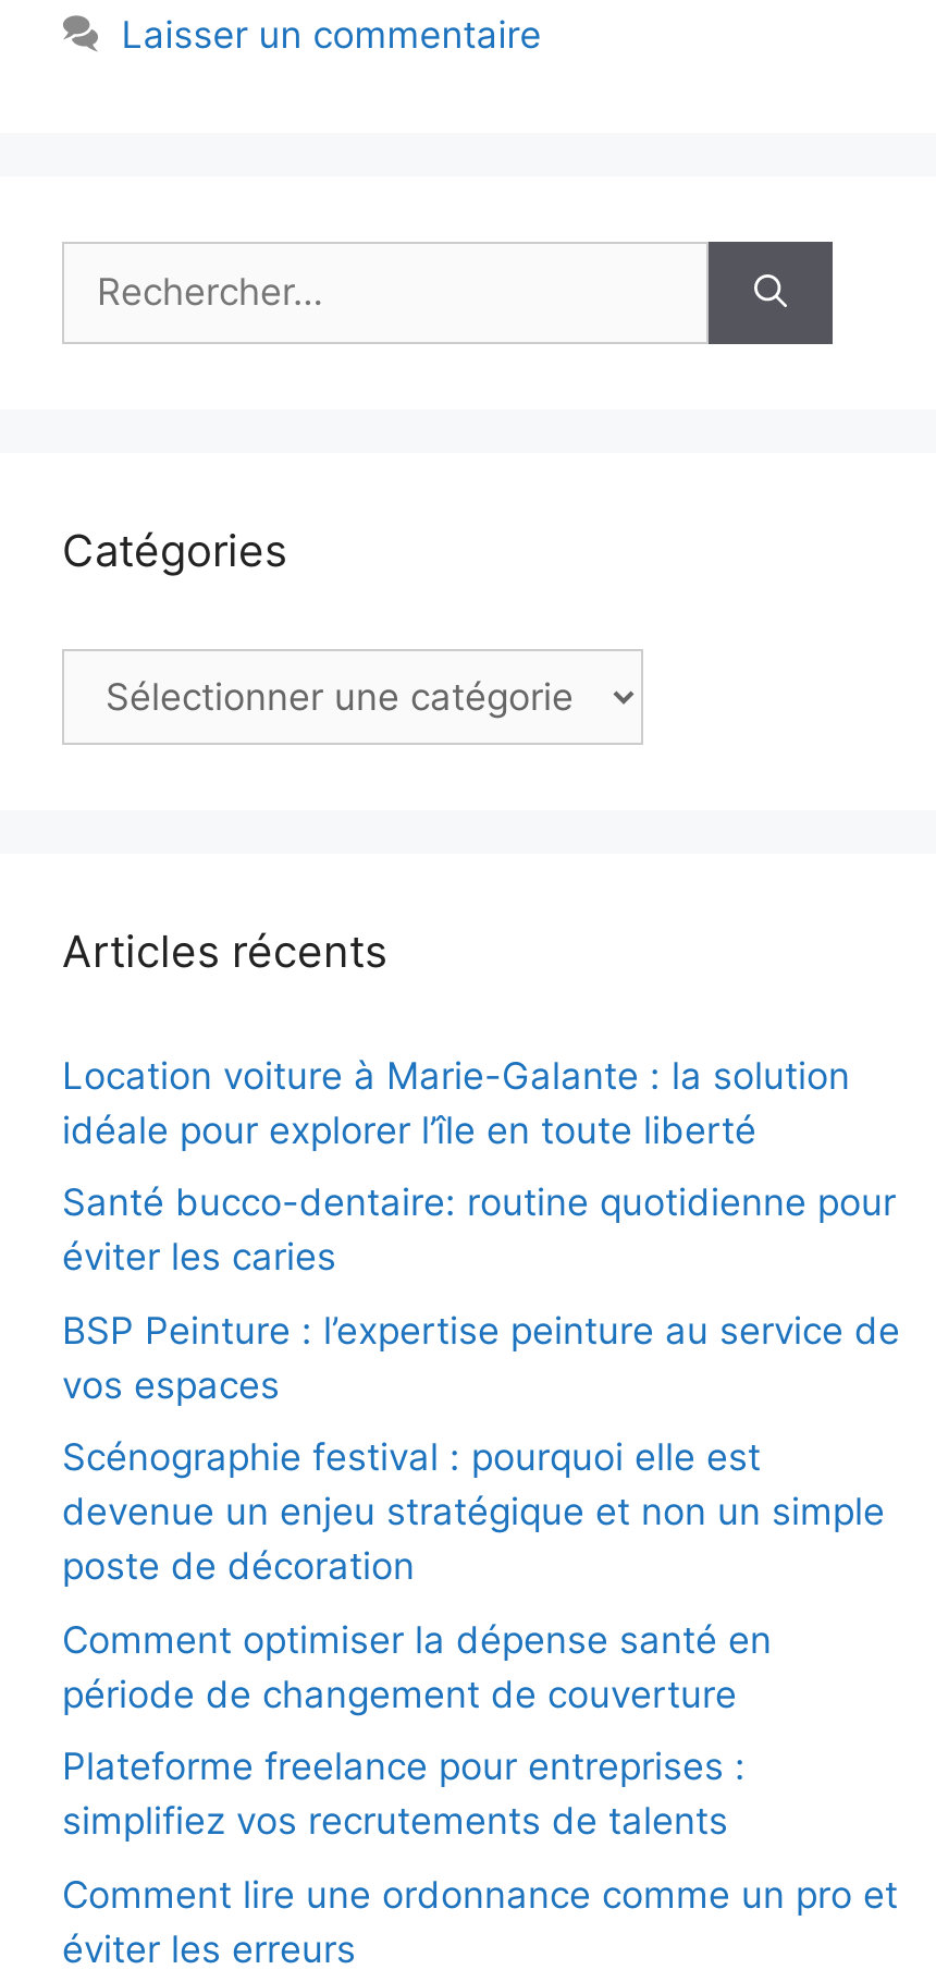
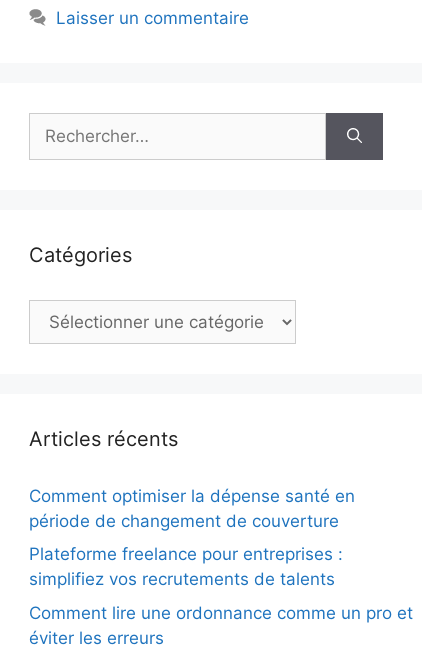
[62,1054,900,1589] Location voiture à Marie-Galante : la solution | idéale pour explorer l’île en toute liberté | Santé bucco-dentaire: routine quotidienne pour | éviter les caries | BSP Peinture : l’expertise peinture au service de | vos espaces | Scénographie festival : pourquoi elle est | devenue un enjeu stratégique et non un simple | poste de décoration -> none

